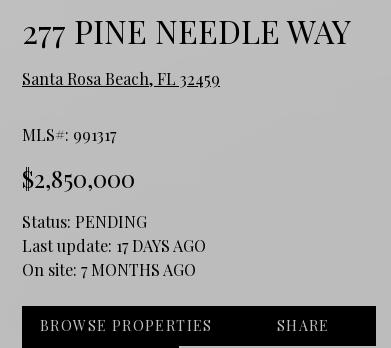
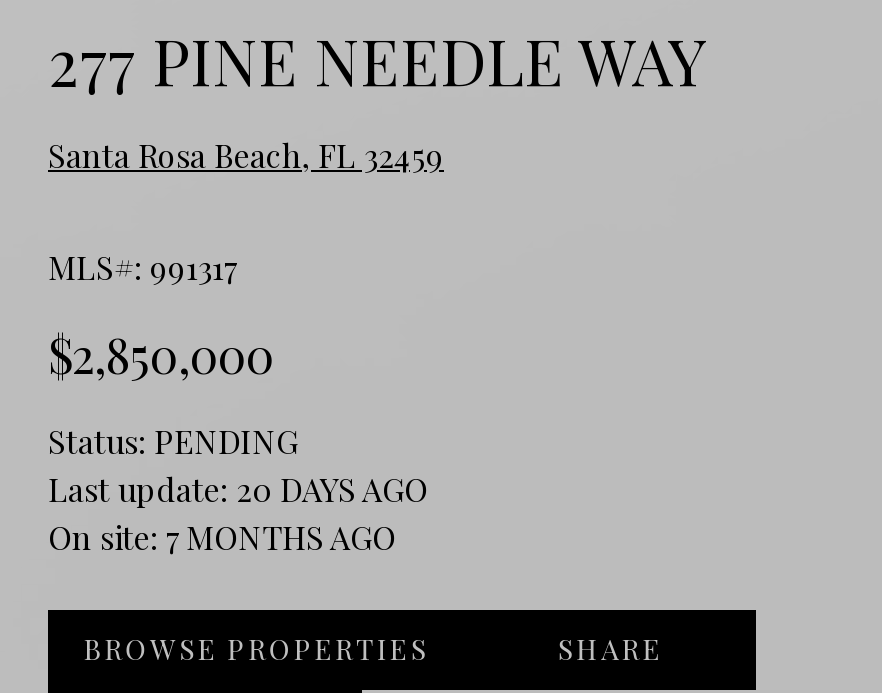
[22,235,206,256] Last update: 17 DAYS AGO -> [48,467,428,509] Last update: 20 DAYS AGO

